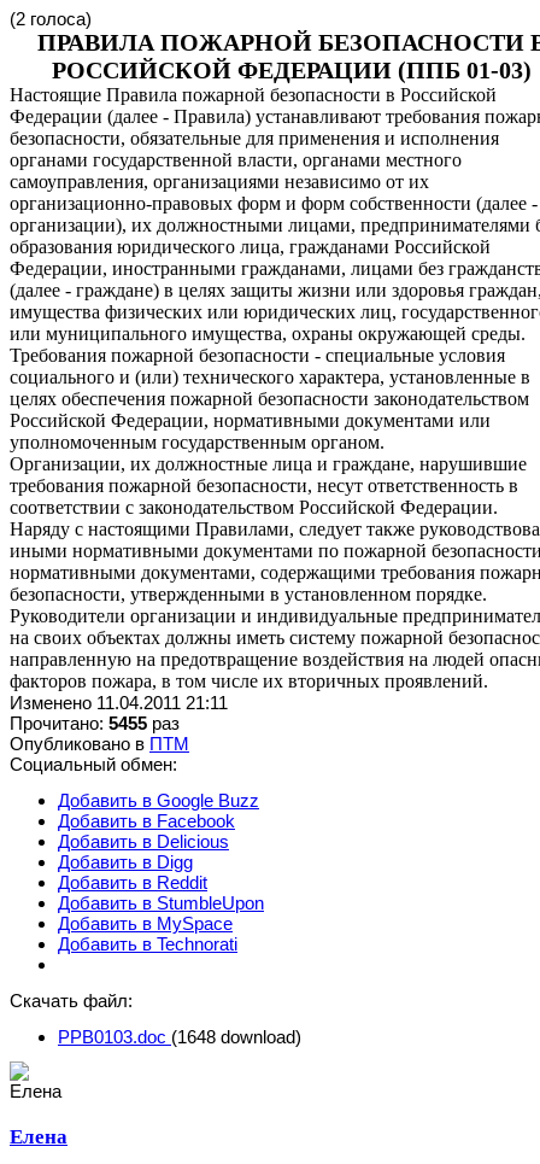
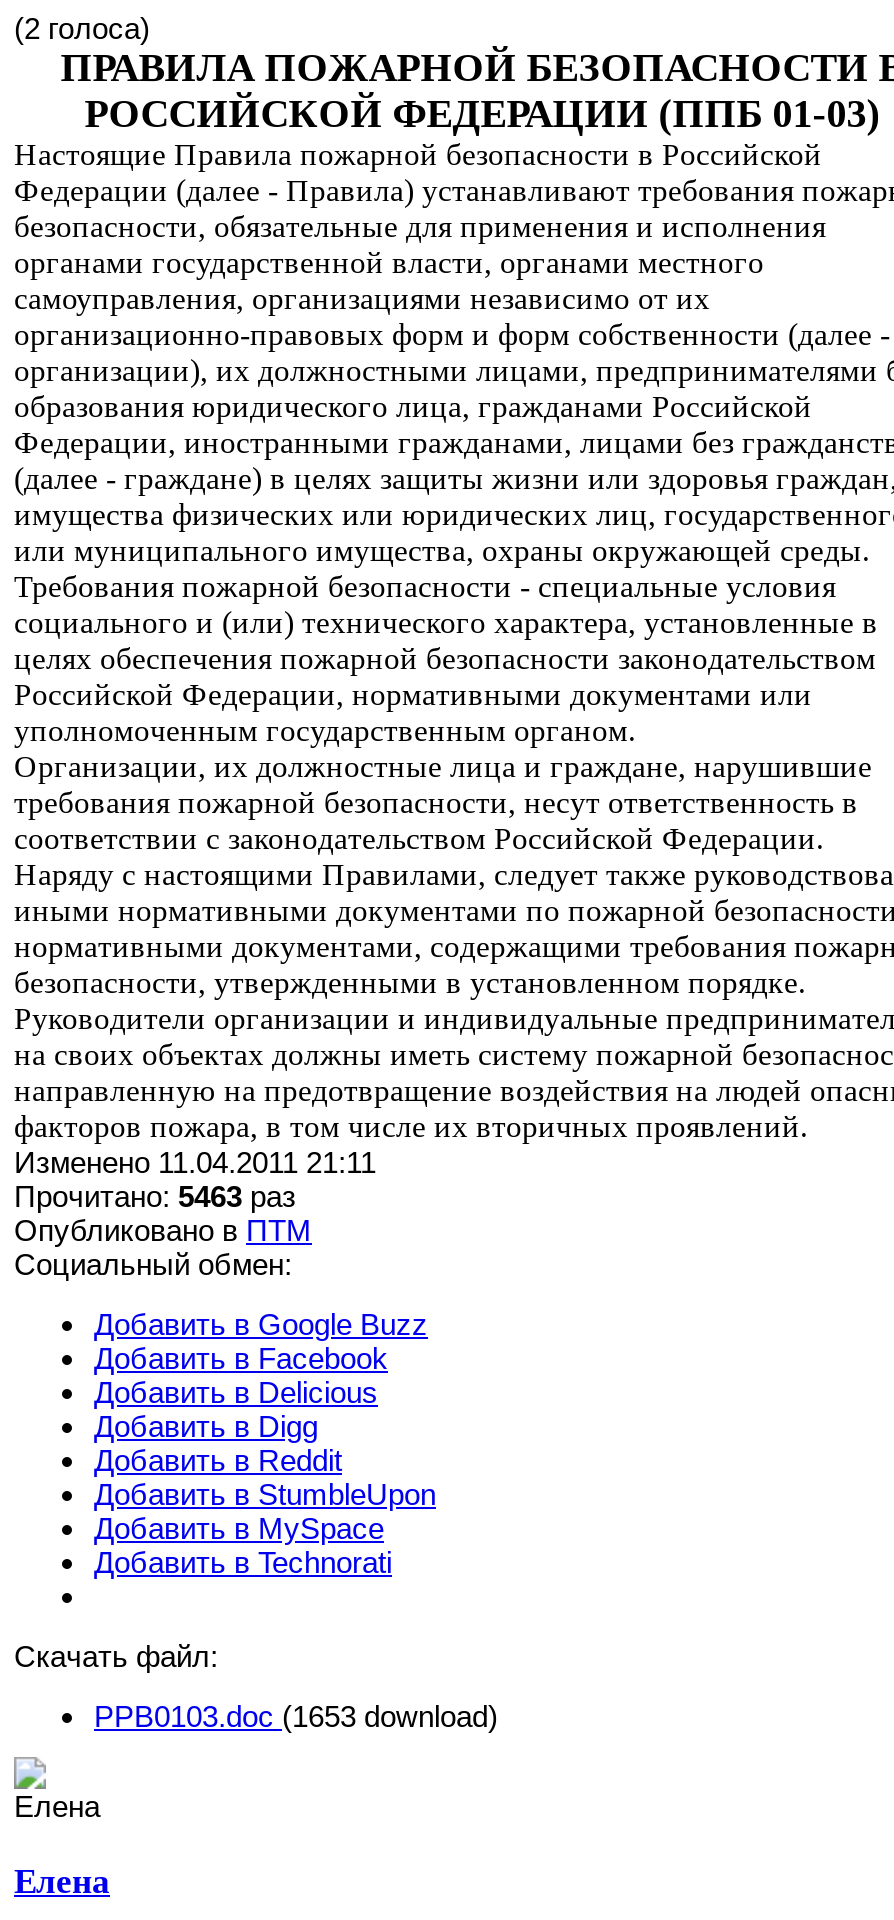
[10,713,180,734] Прочитано: 5455 раз -> [14,1180,296,1214] Прочитано: 5463 раз
[58,1026,301,1047] PPB0103.doc (1648 download) -> [94,1698,498,1732] PPB0103.doc (1653 download)

